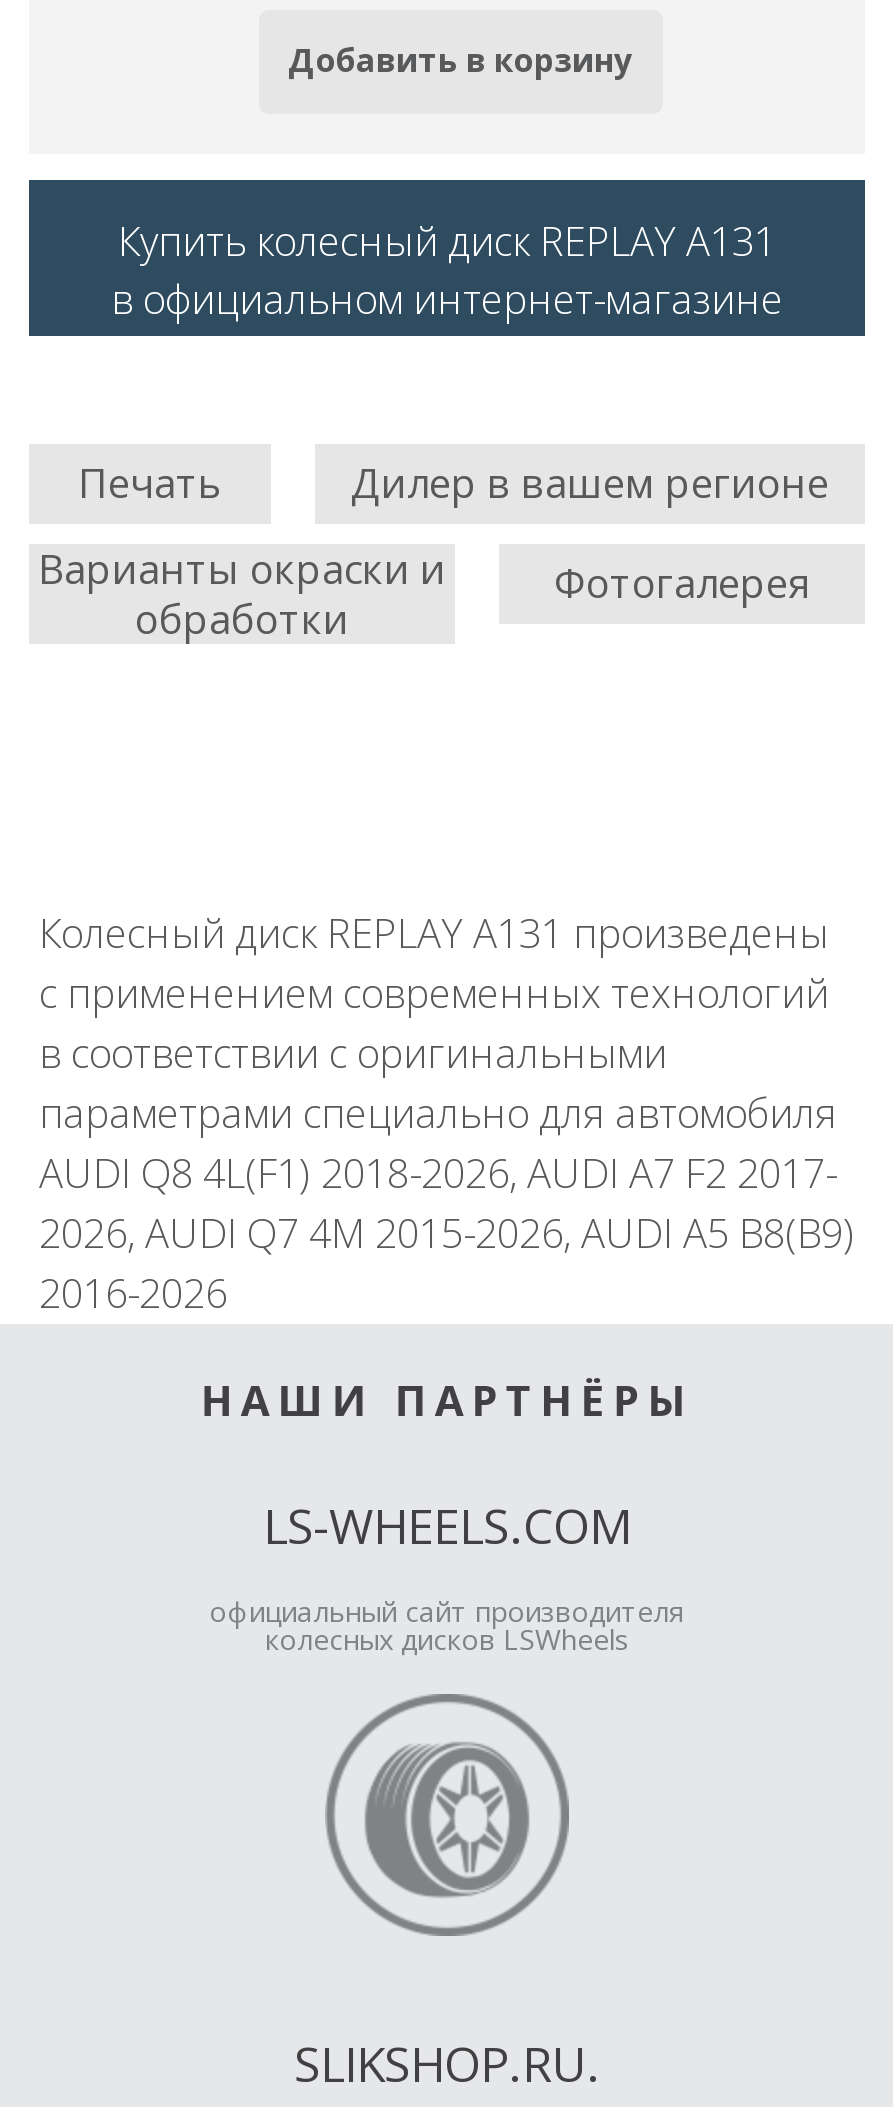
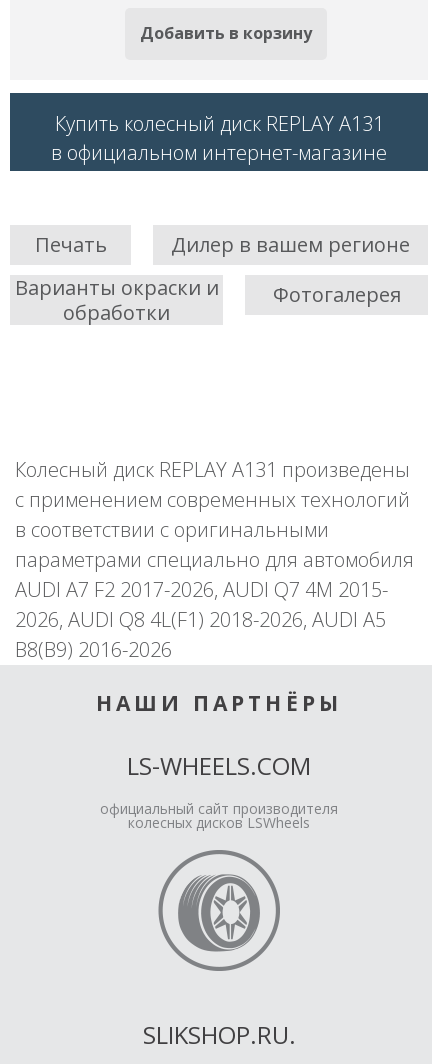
[39,1146,855,1320] AUDI Q8 4L(F1) 2018-2026, AUDI A7 F2 2017- | 2026, AUDI Q7 4M 2015-2026, AUDI A5 B8(B9) | 2016-2026 -> [15,576,388,663] AUDI A7 F2 2017-2026, AUDI Q7 4M 2015- | 2026, AUDI Q8 4L(F1) 2018-2026, AUDI A5 | B8(B9) 2016-2026

